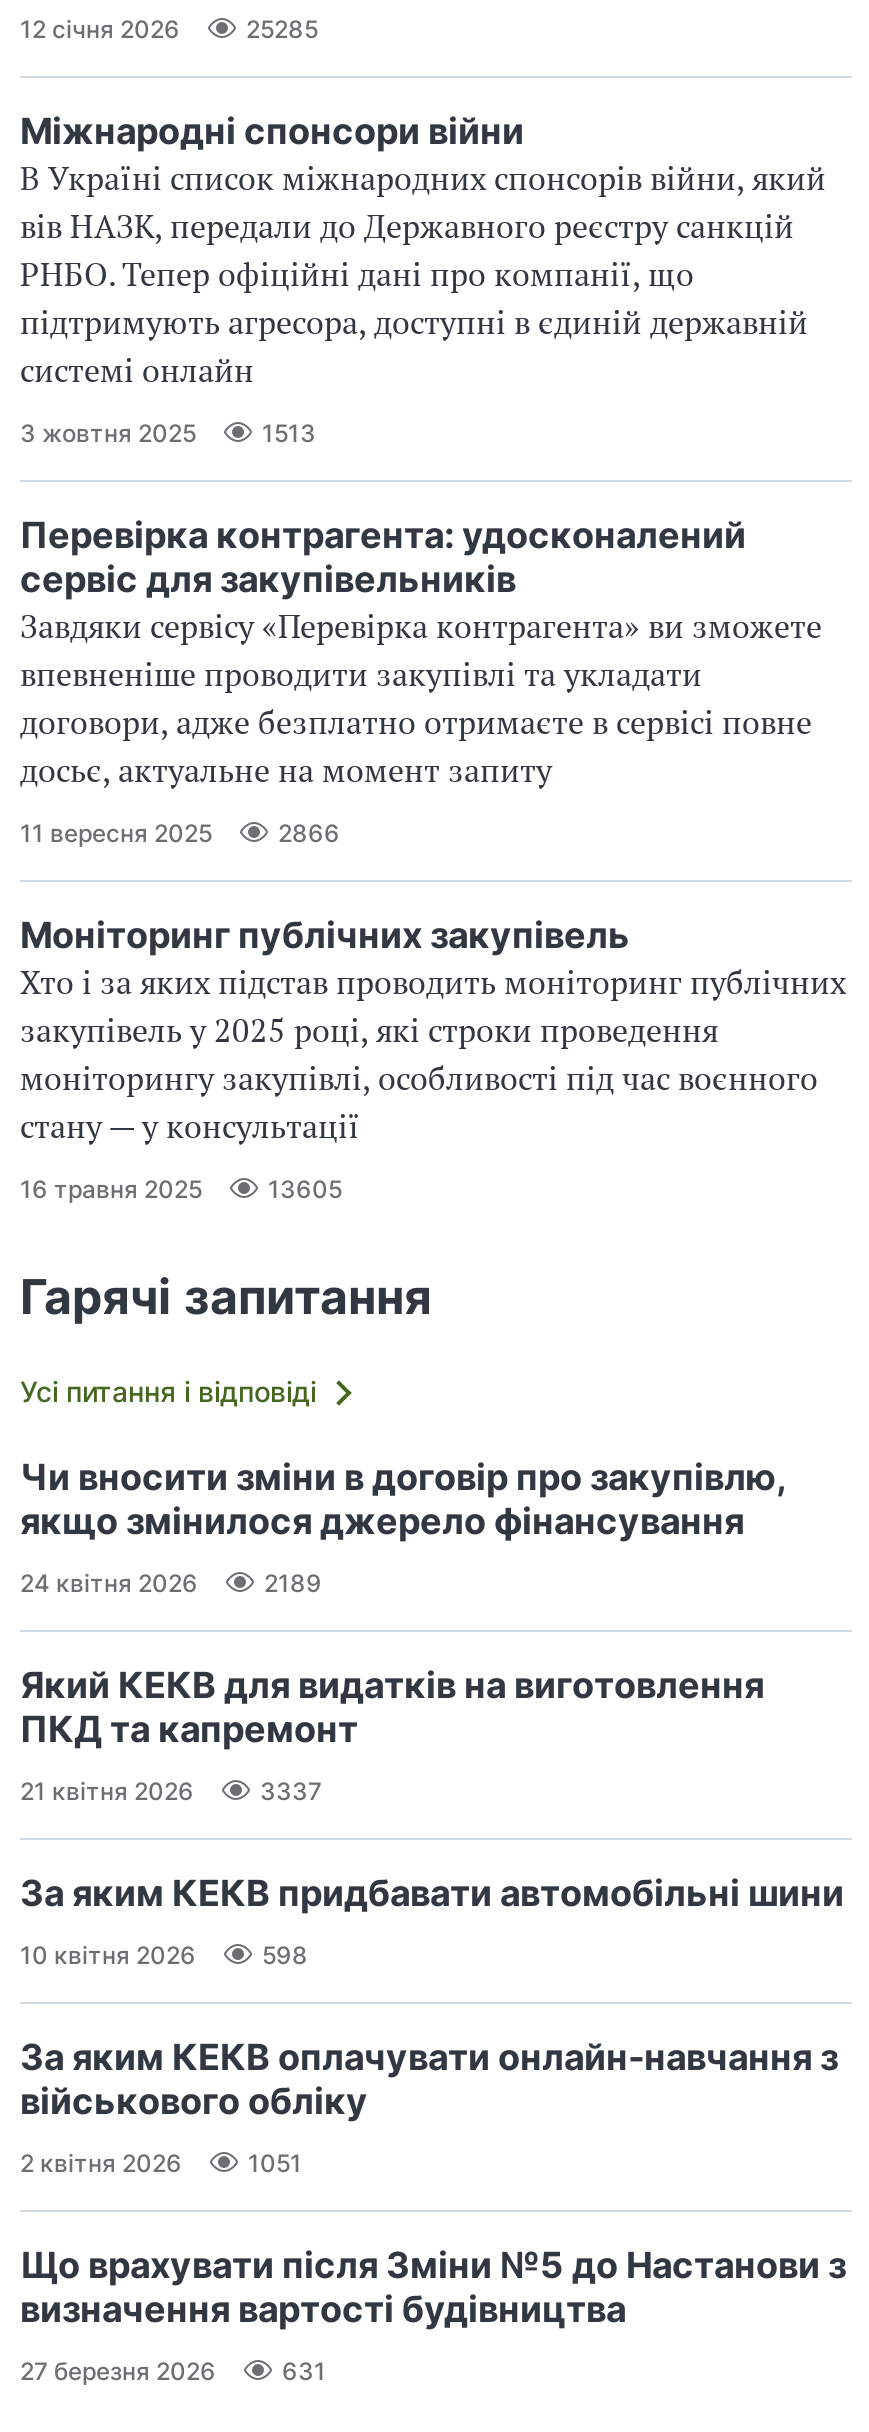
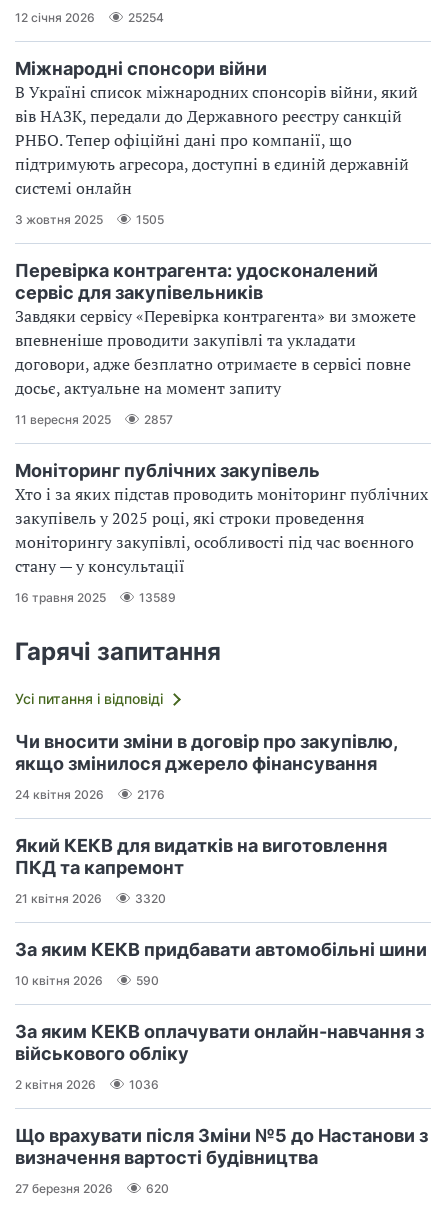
[246,14,318,44] 25285 -> [128,10,164,25] 25254
[262,418,316,448] 1513 -> [136,212,164,227] 1505
[278,818,340,848] 2866 -> [144,412,173,427] 2857
[268,1174,342,1204] 13605 -> [139,590,176,605] 13589
[264,1568,322,1598] 2189 -> [137,787,165,802] 2176
[260,1776,322,1806] 3337 -> [135,891,166,906] 3320
[262,1940,308,1970] 598 -> [136,973,159,988] 590
[248,2148,302,2178] 1051 -> [129,1077,159,1092] 1036
[282,2356,326,2386] 631 -> [146,1181,169,1196] 620

